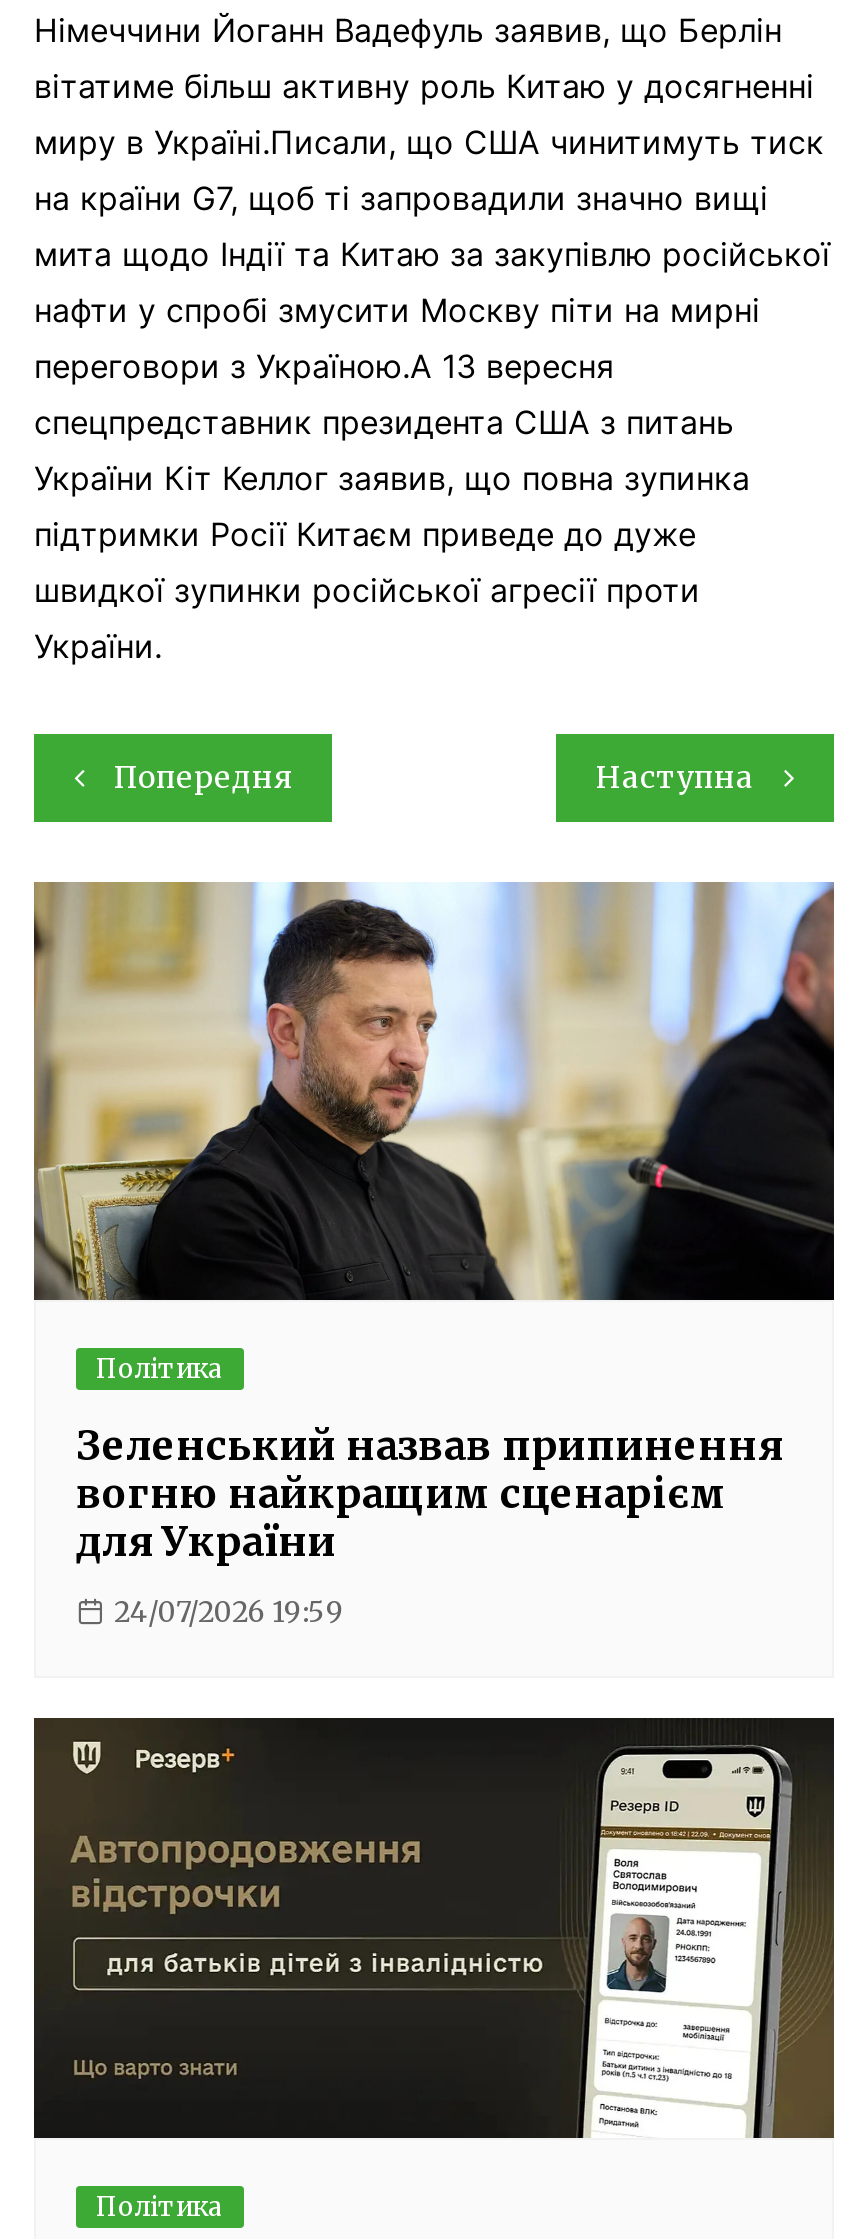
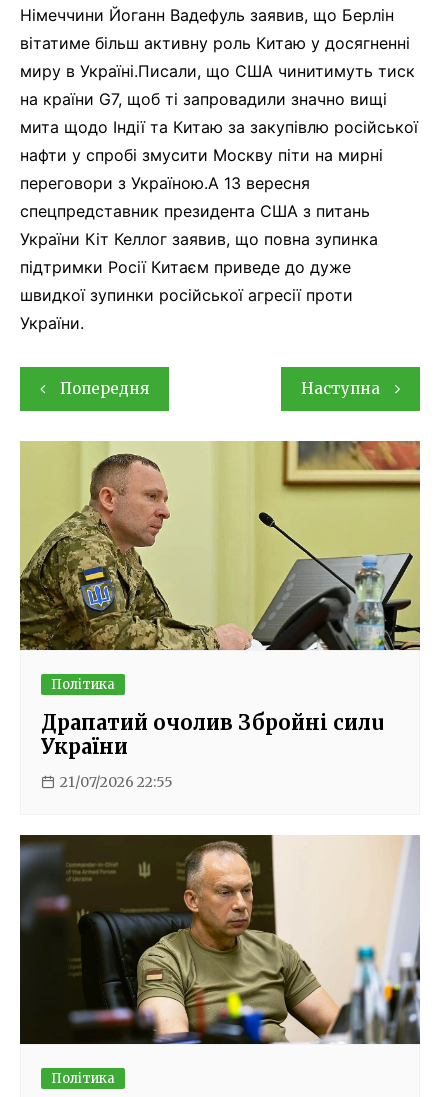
[32,882,836,1302] [image] -> [20,440,421,651] [image]
[76,1420,782,1566] Зеленський назвав припинення | вогню найкращим сценарієм | для України -> [41,710,384,759] Драпатий очолив Збройні силu | України
[114,1594,344,1630] 24/07/2026 19:59 -> [60,773,173,791] 21/07/2026 22:55
[70,1716,836,2140] [image] -> [20,835,421,1045] [image]

